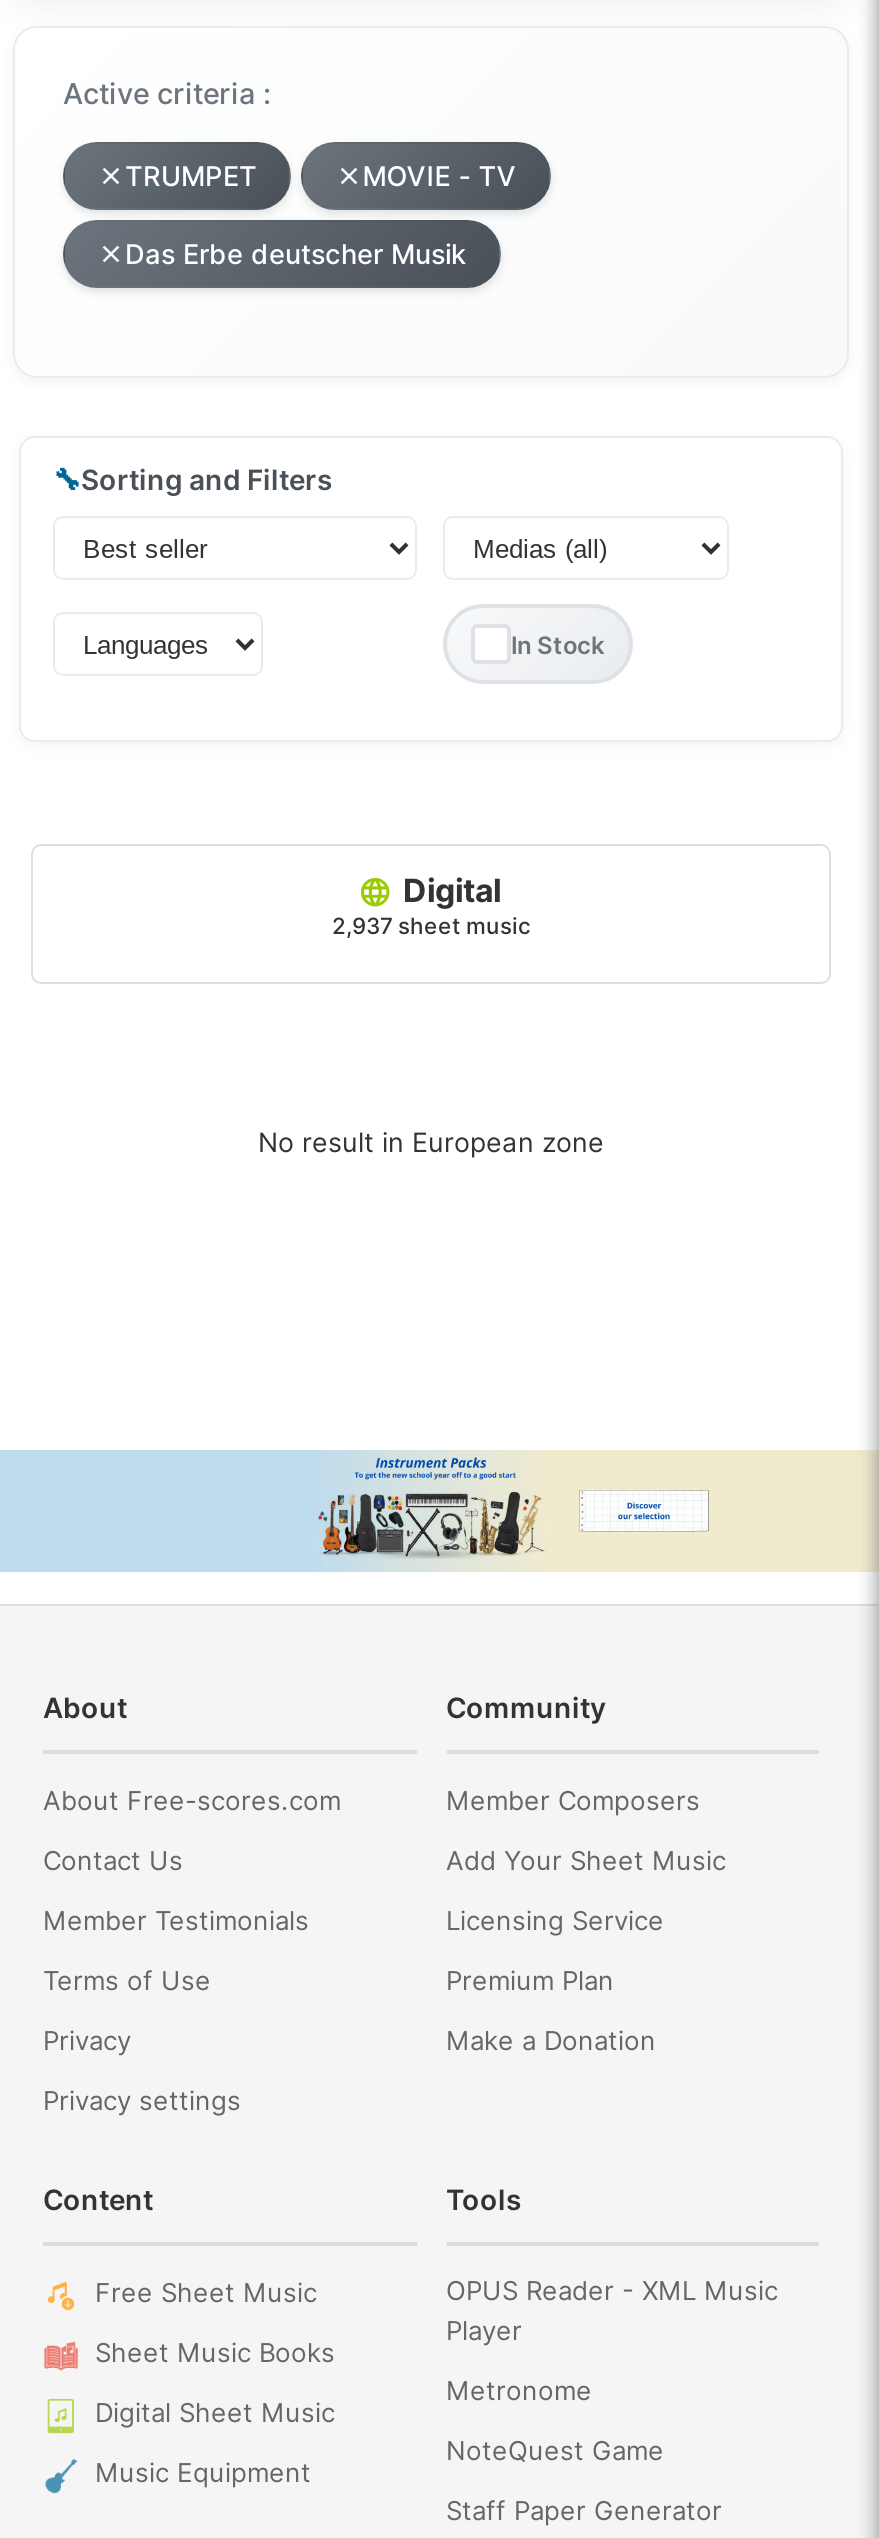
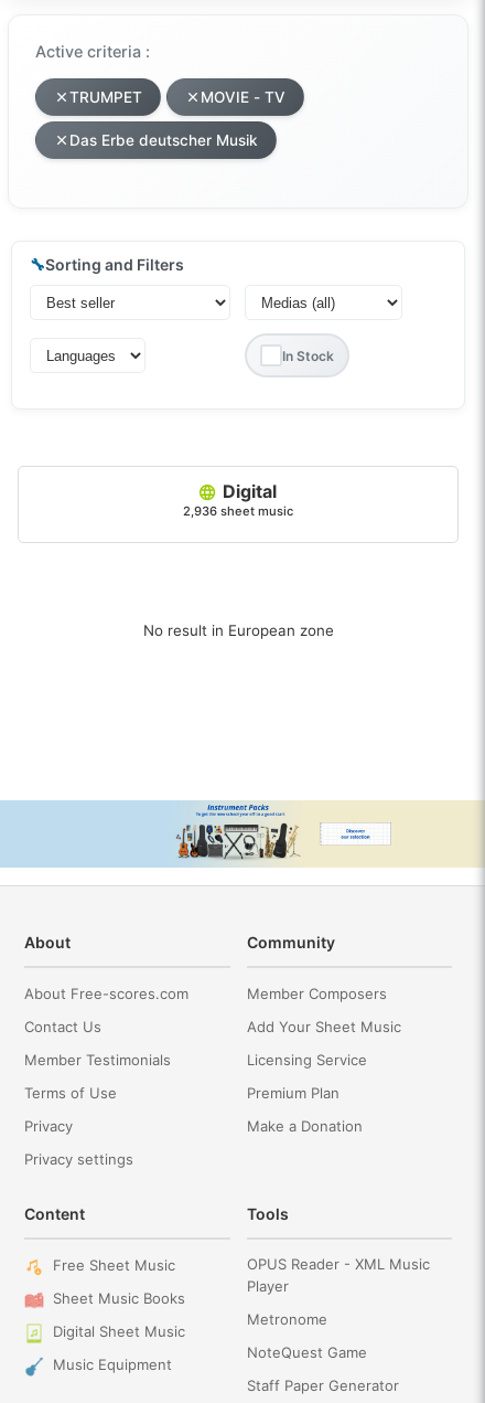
[332,911,530,939] 2,937 sheet music -> [183,503,293,518] 2,936 sheet music

